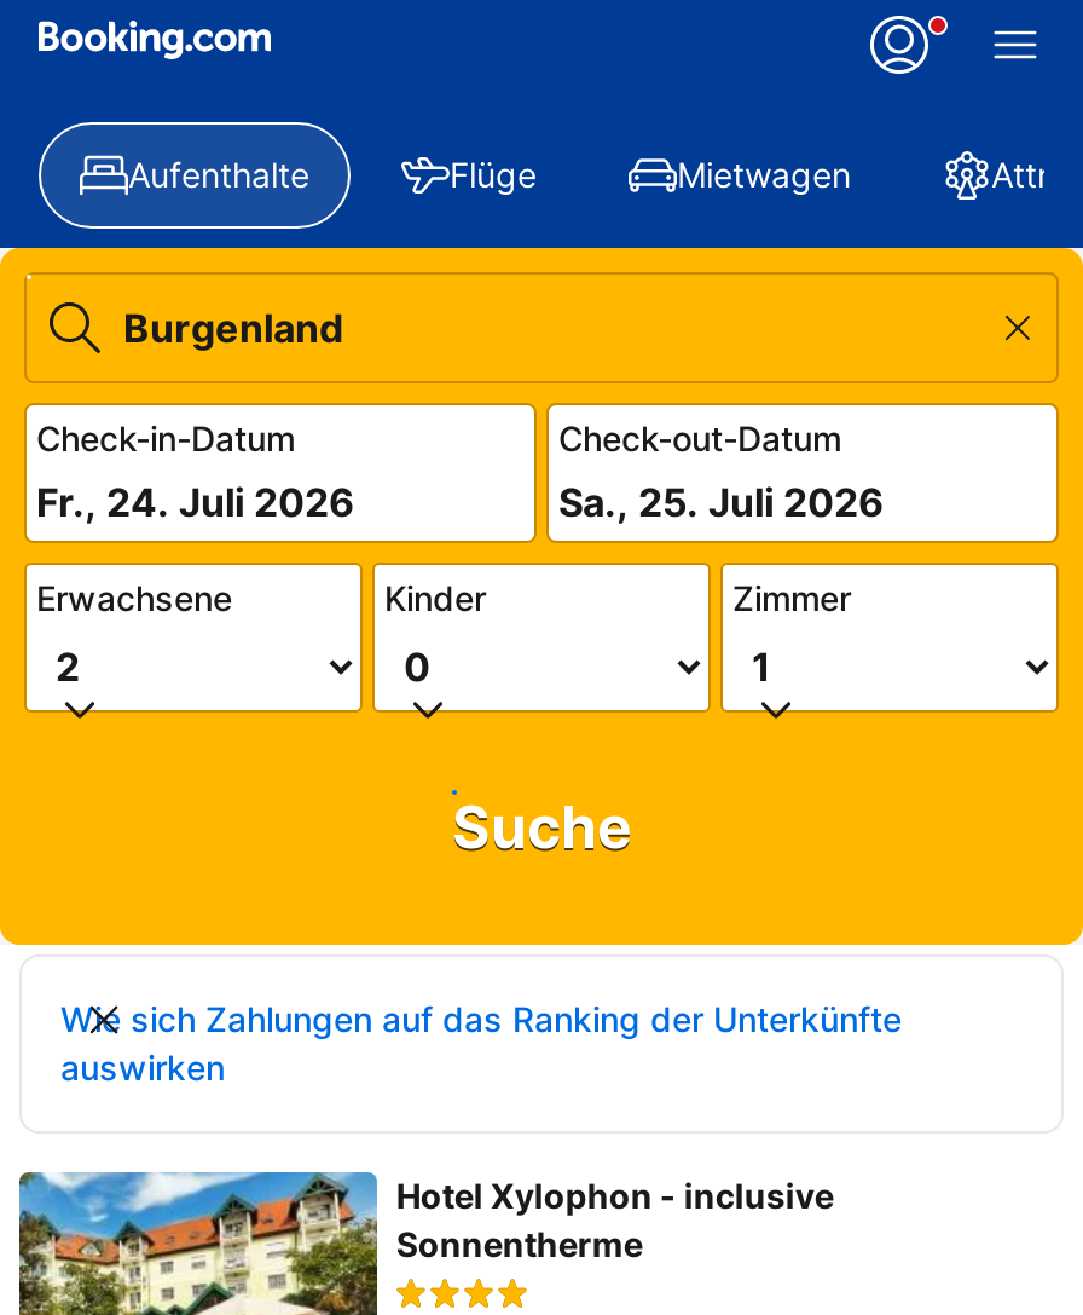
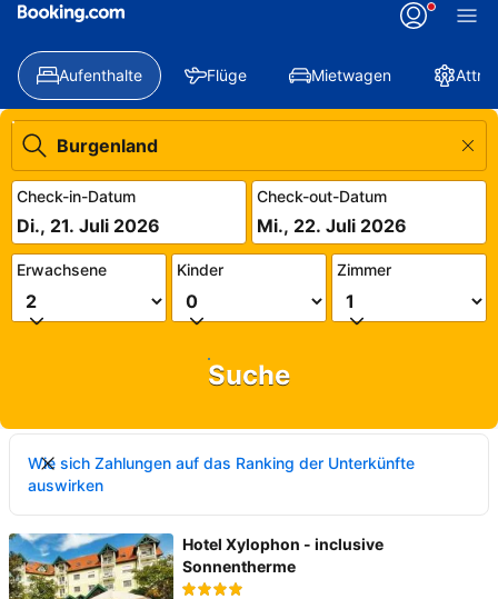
[36,478,355,526] Fr., 24. Juli 2026 -> [17,214,160,237] Di., 21. Juli 2026
[558,478,885,526] Sa., 25. Juli 2026 -> [257,214,407,237] Mi., 22. Juli 2026

